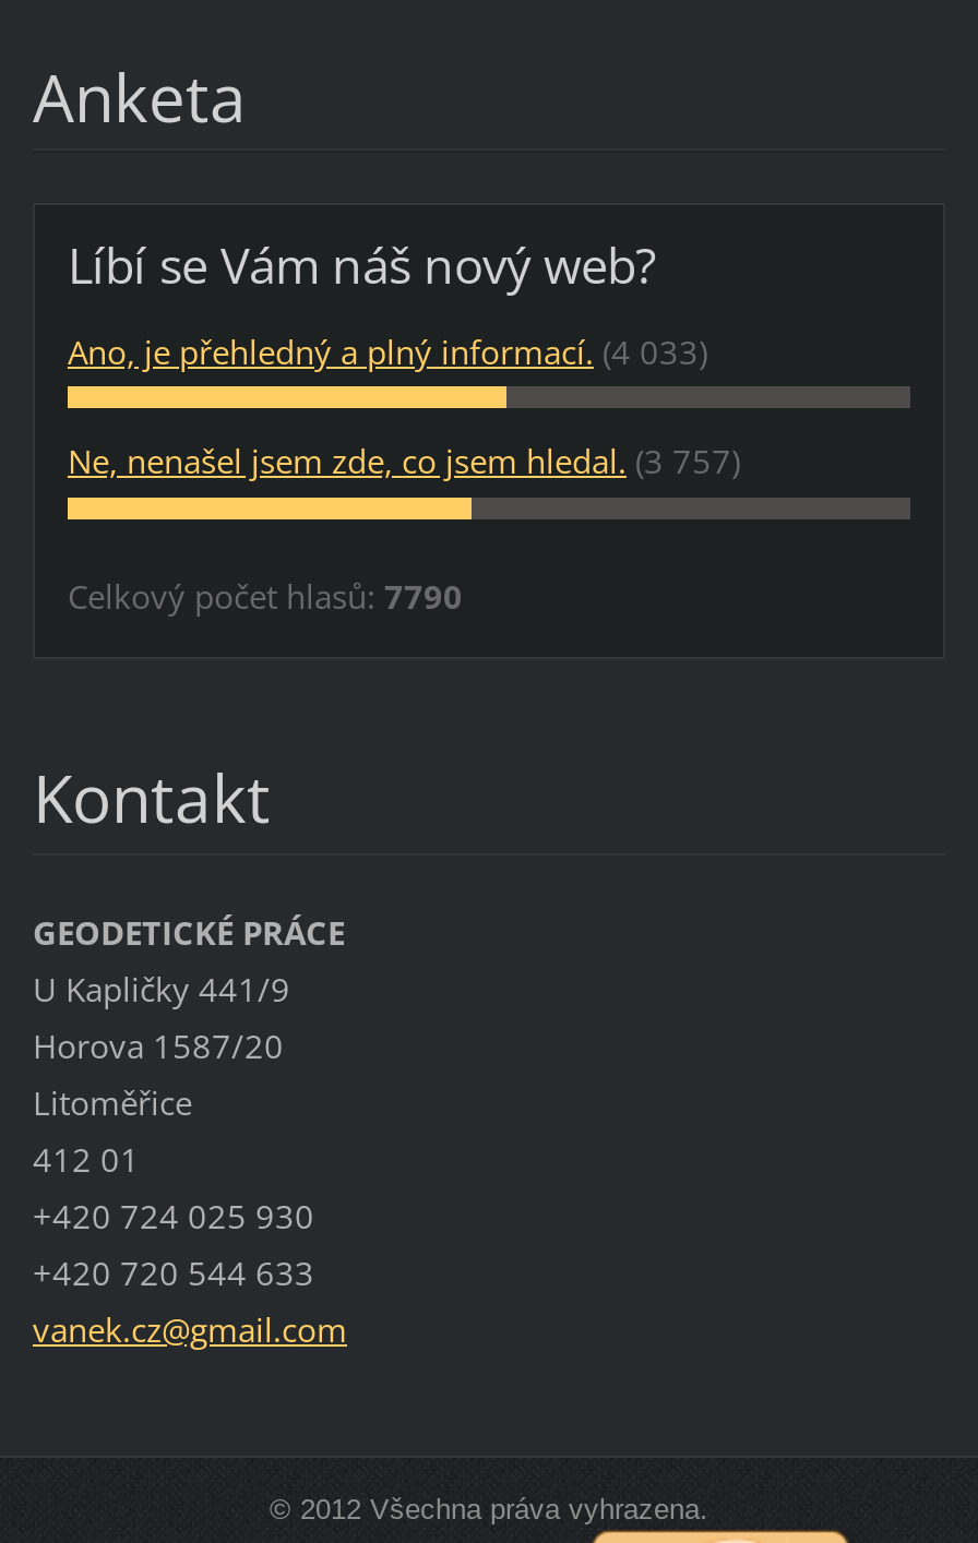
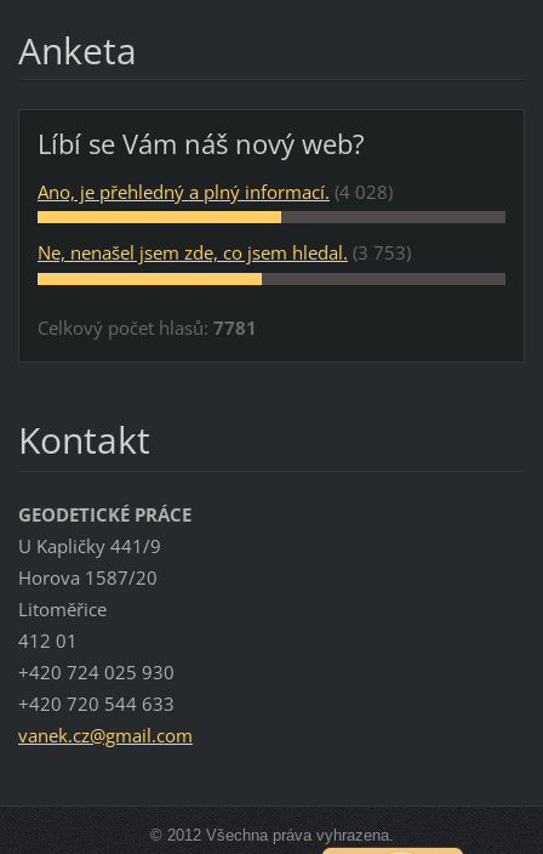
[68,329,707,373] Ano, je přehledný a plný informací. (4 033) -> [38,179,393,203] Ano, je přehledný a plný informací. (4 028)
[68,439,740,483] Ne, nenašel jsem zde, co jsem hledal. (3 757) -> [38,240,411,265] Ne, nenašel jsem zde, co jsem hledal. (3 753)
[68,574,463,618] Celkový počet hlasů: 7790 -> [38,316,257,340] Celkový počet hlasů: 7781

